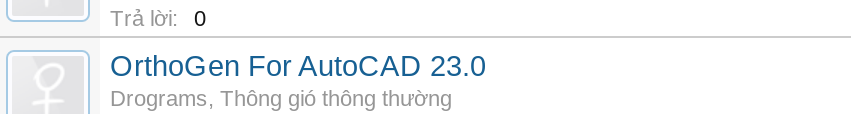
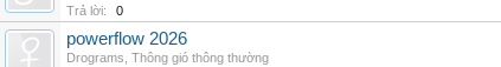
[110,50,486,82] OrthoGen For AutoCAD 23.0 -> [66,29,187,48] powerflow 2026

